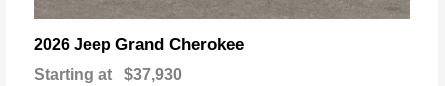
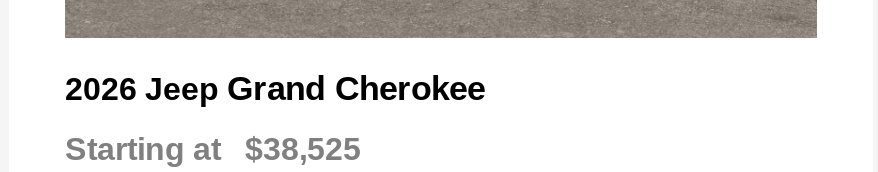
[34,65,182,82] Starting at $37,930 -> [65,131,361,165] Starting at $38,525

